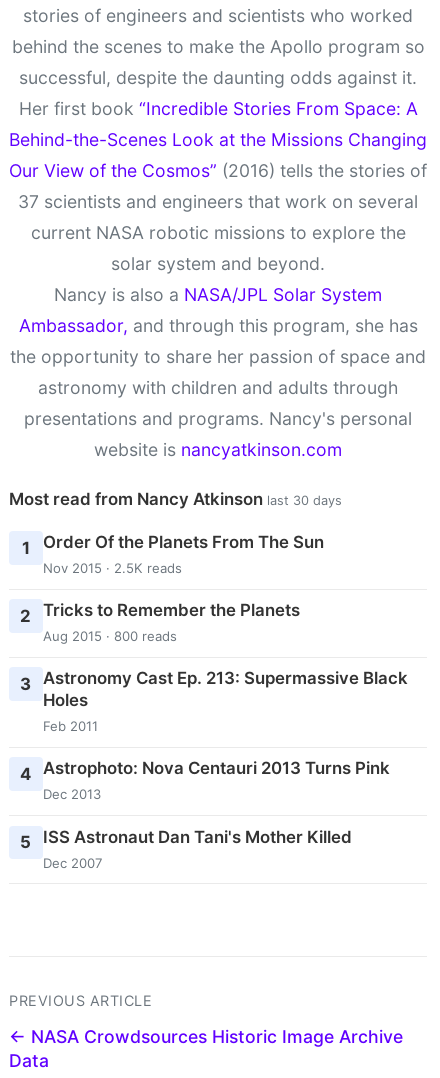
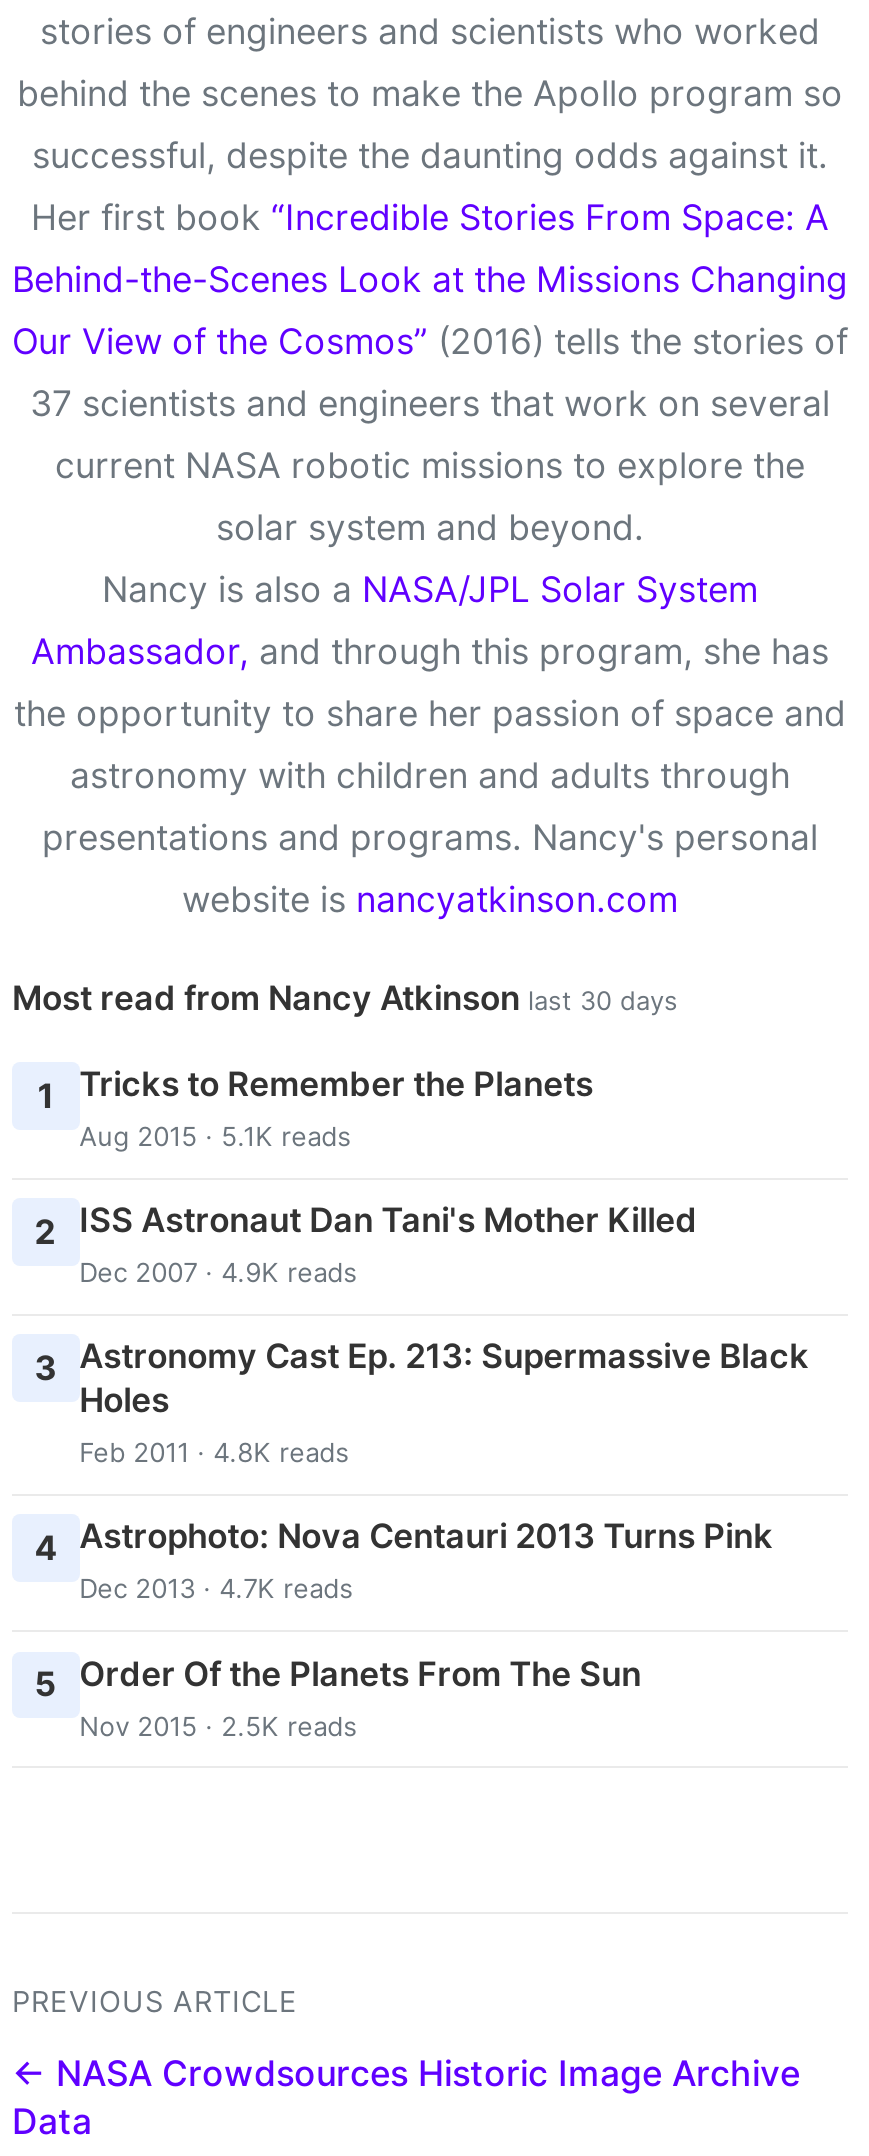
[43,532,324,576] Order Of the Planets From The Sun | Nov 2015 · 2.5K reads -> [79,1064,593,1152] Tricks to Remember the Planets | Aug 2015 · 5.1K reads
[20,600,300,644] 2 Tricks to Remember the Planets | Aug 2015 · 800 reads -> [35,1200,697,1288] 2 ISS Astronaut Dan Tani's Mother Killed | Dec 2007 · 4.9K reads
[43,718,98,734] Feb 2011 -> [79,1437,349,1469] Feb 2011 · 4.8K reads
[43,786,101,802] Dec 2013 -> [79,1573,353,1605] Dec 2013 · 4.7K reads
[20,827,352,871] 5 ISS Astronaut Dan Tani's Mother Killed | Dec 2007 -> [35,1653,641,1741] 5 Order Of the Planets From The Sun | Nov 2015 · 2.5K reads

